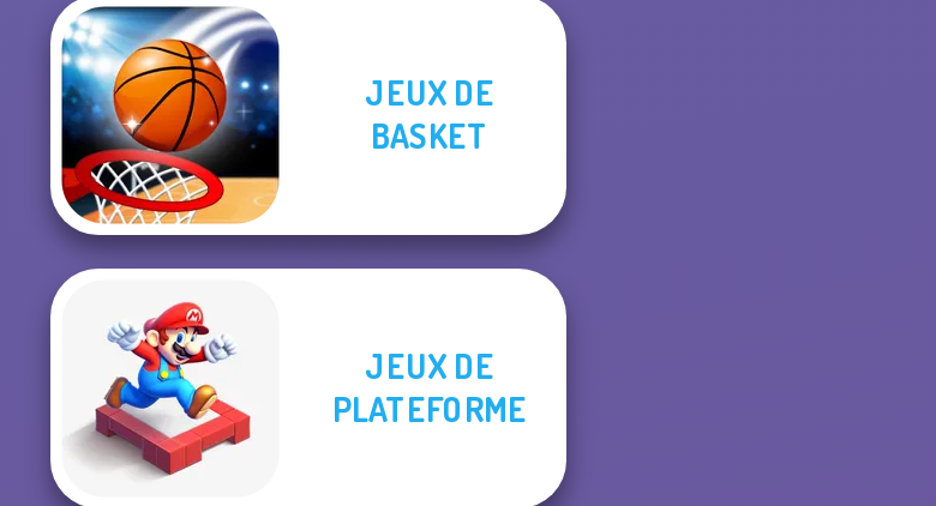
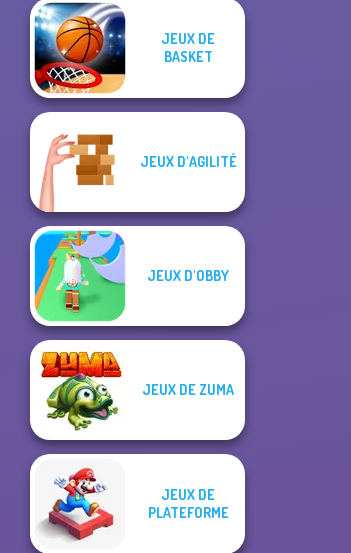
none -> [29,133,246,342] [image] | JEUX D'AGILITÉ
none -> [34,350,234,432] [image] | JEUX DE ZUMA
none -> [147,267,229,284] JEUX D'OBBY

